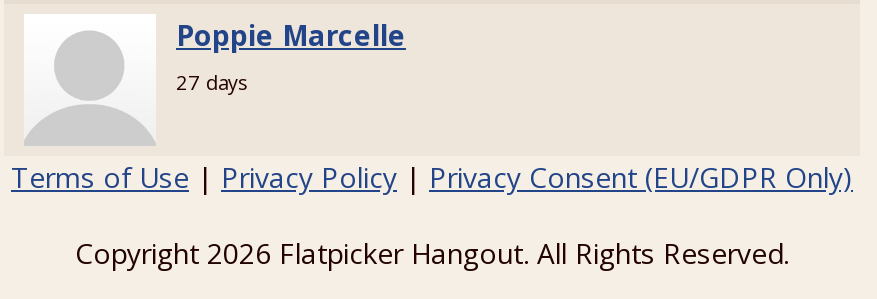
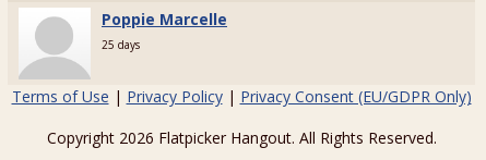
[176,68,246,96] 27 days -> [102,37,140,52] 25 days

